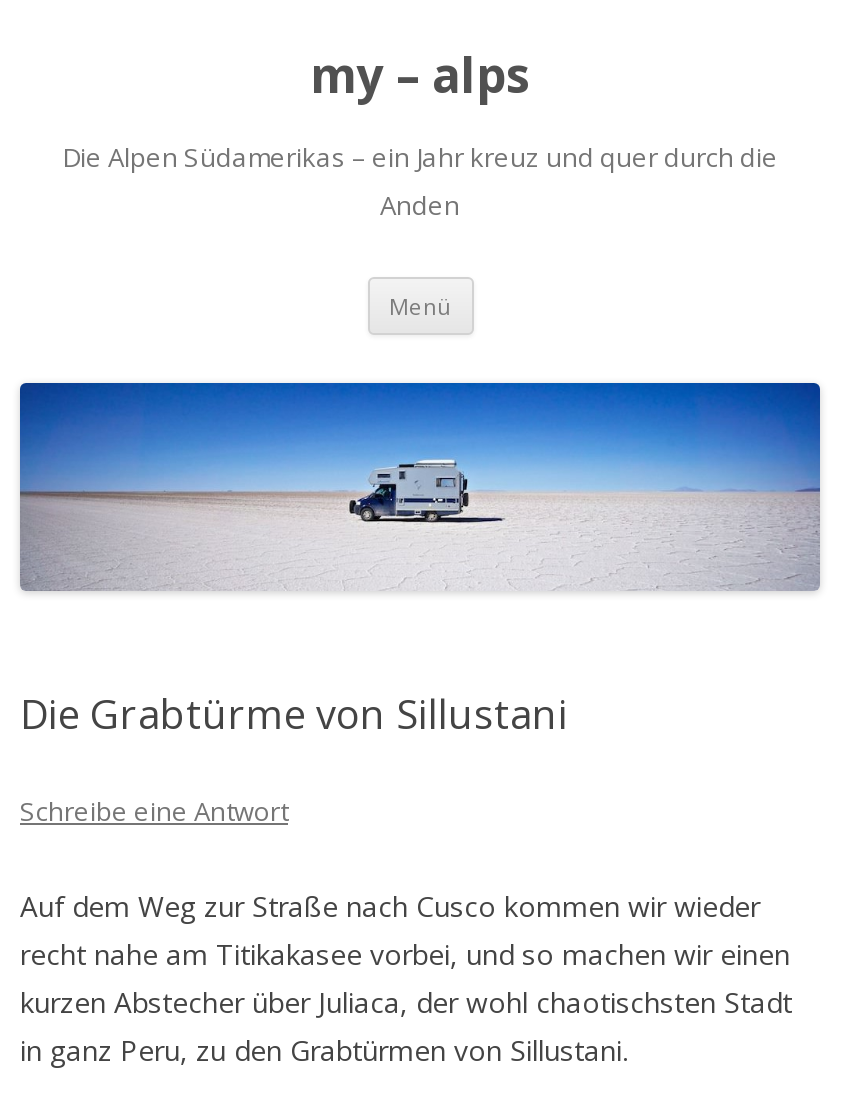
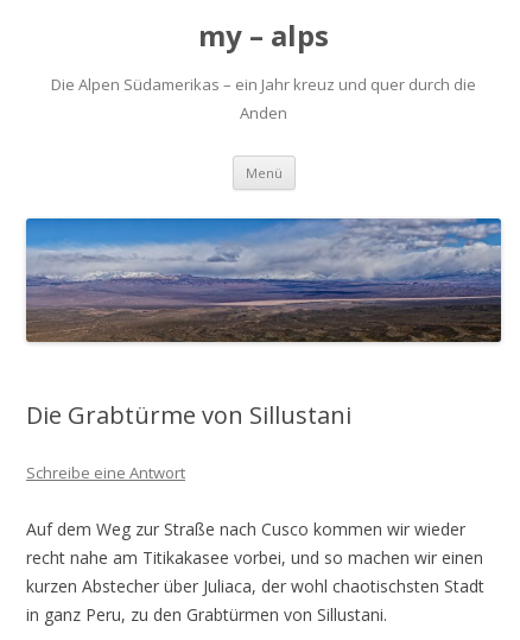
[20,381,820,591] [image] -> [25,217,502,343] [image]

